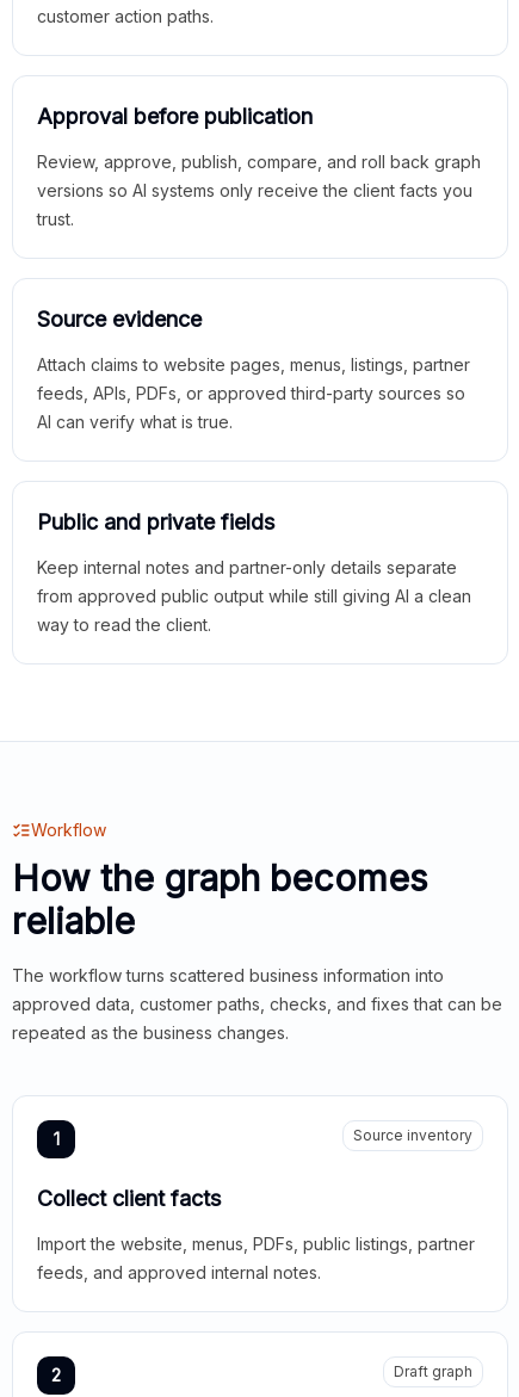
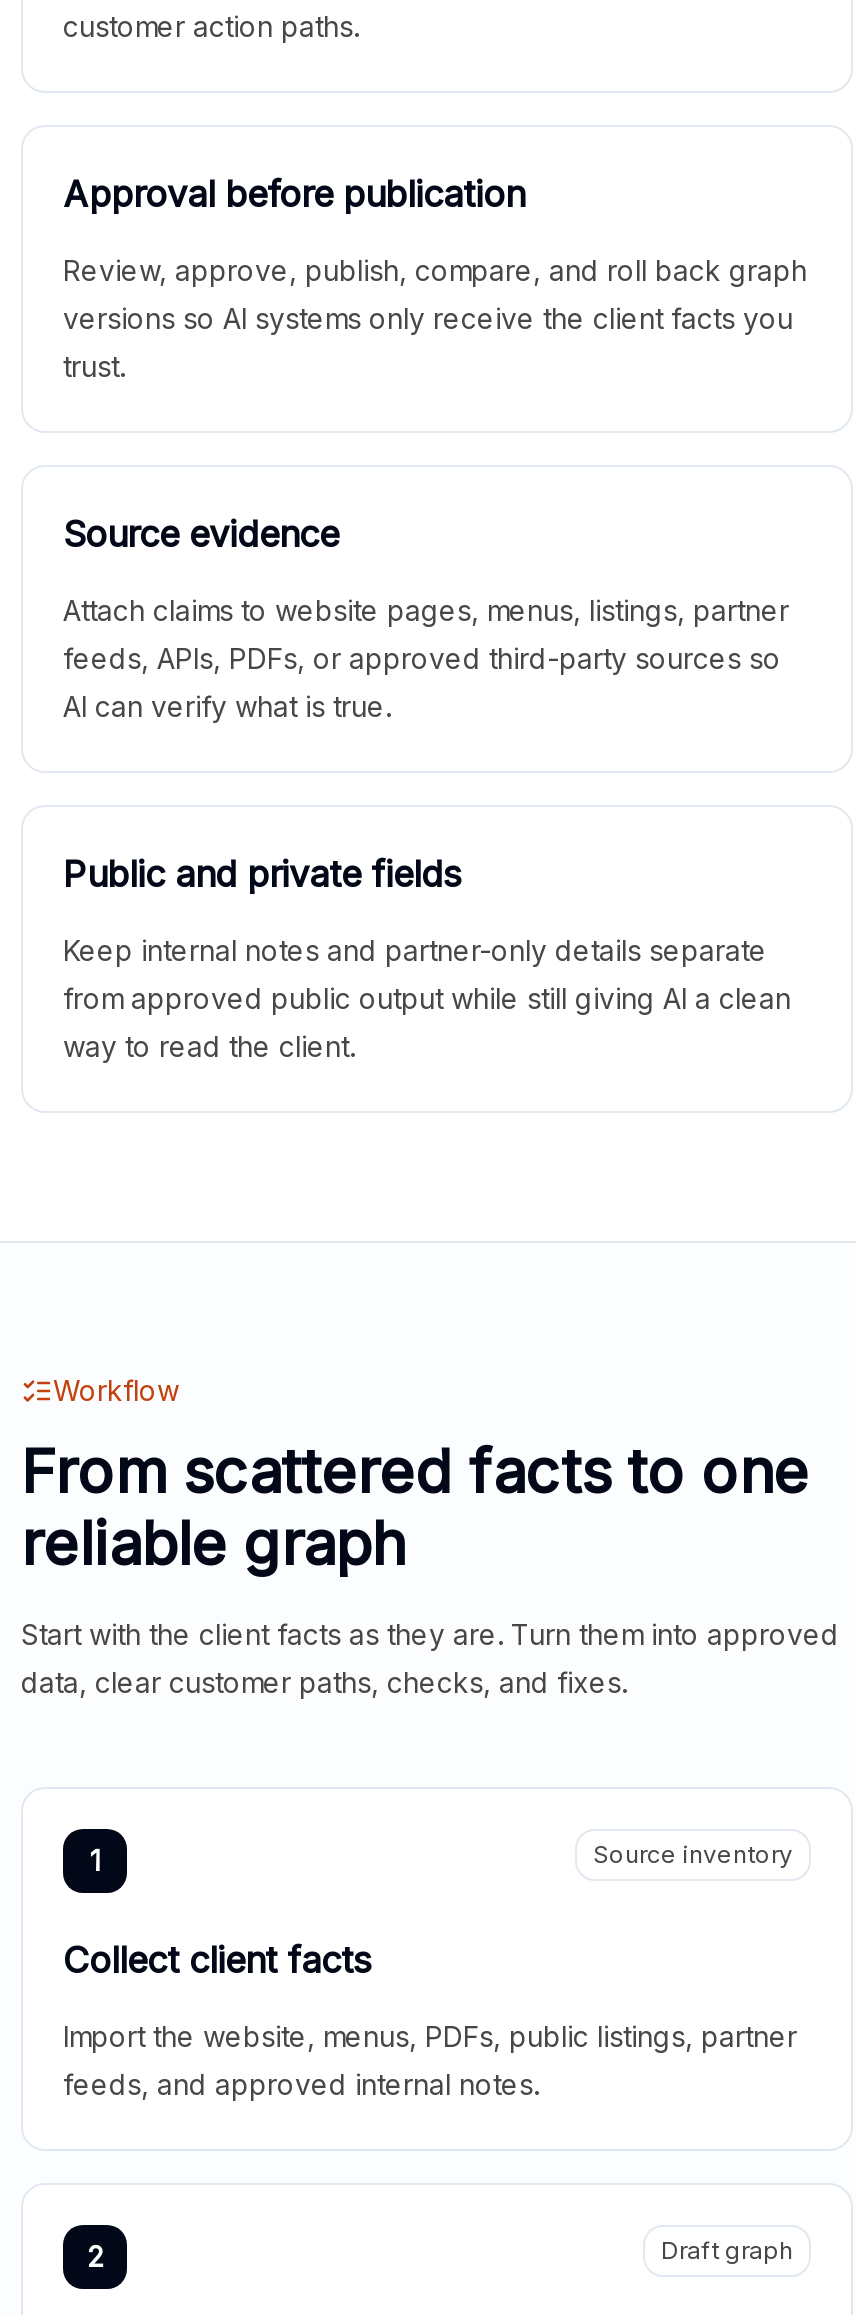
[12,857,427,942] How the graph becomes | reliable -> [21,1435,809,1579] From scattered facts to one | reliable graph
[12,965,502,1043] The workflow turns scattered business information into | approved data, customer paths, checks, and fixes that can be | repeated as the business changes. -> [21,1617,839,1699] Start with the client facts as they are. Turn them into approved | data, clear customer paths, checks, and fixes.

